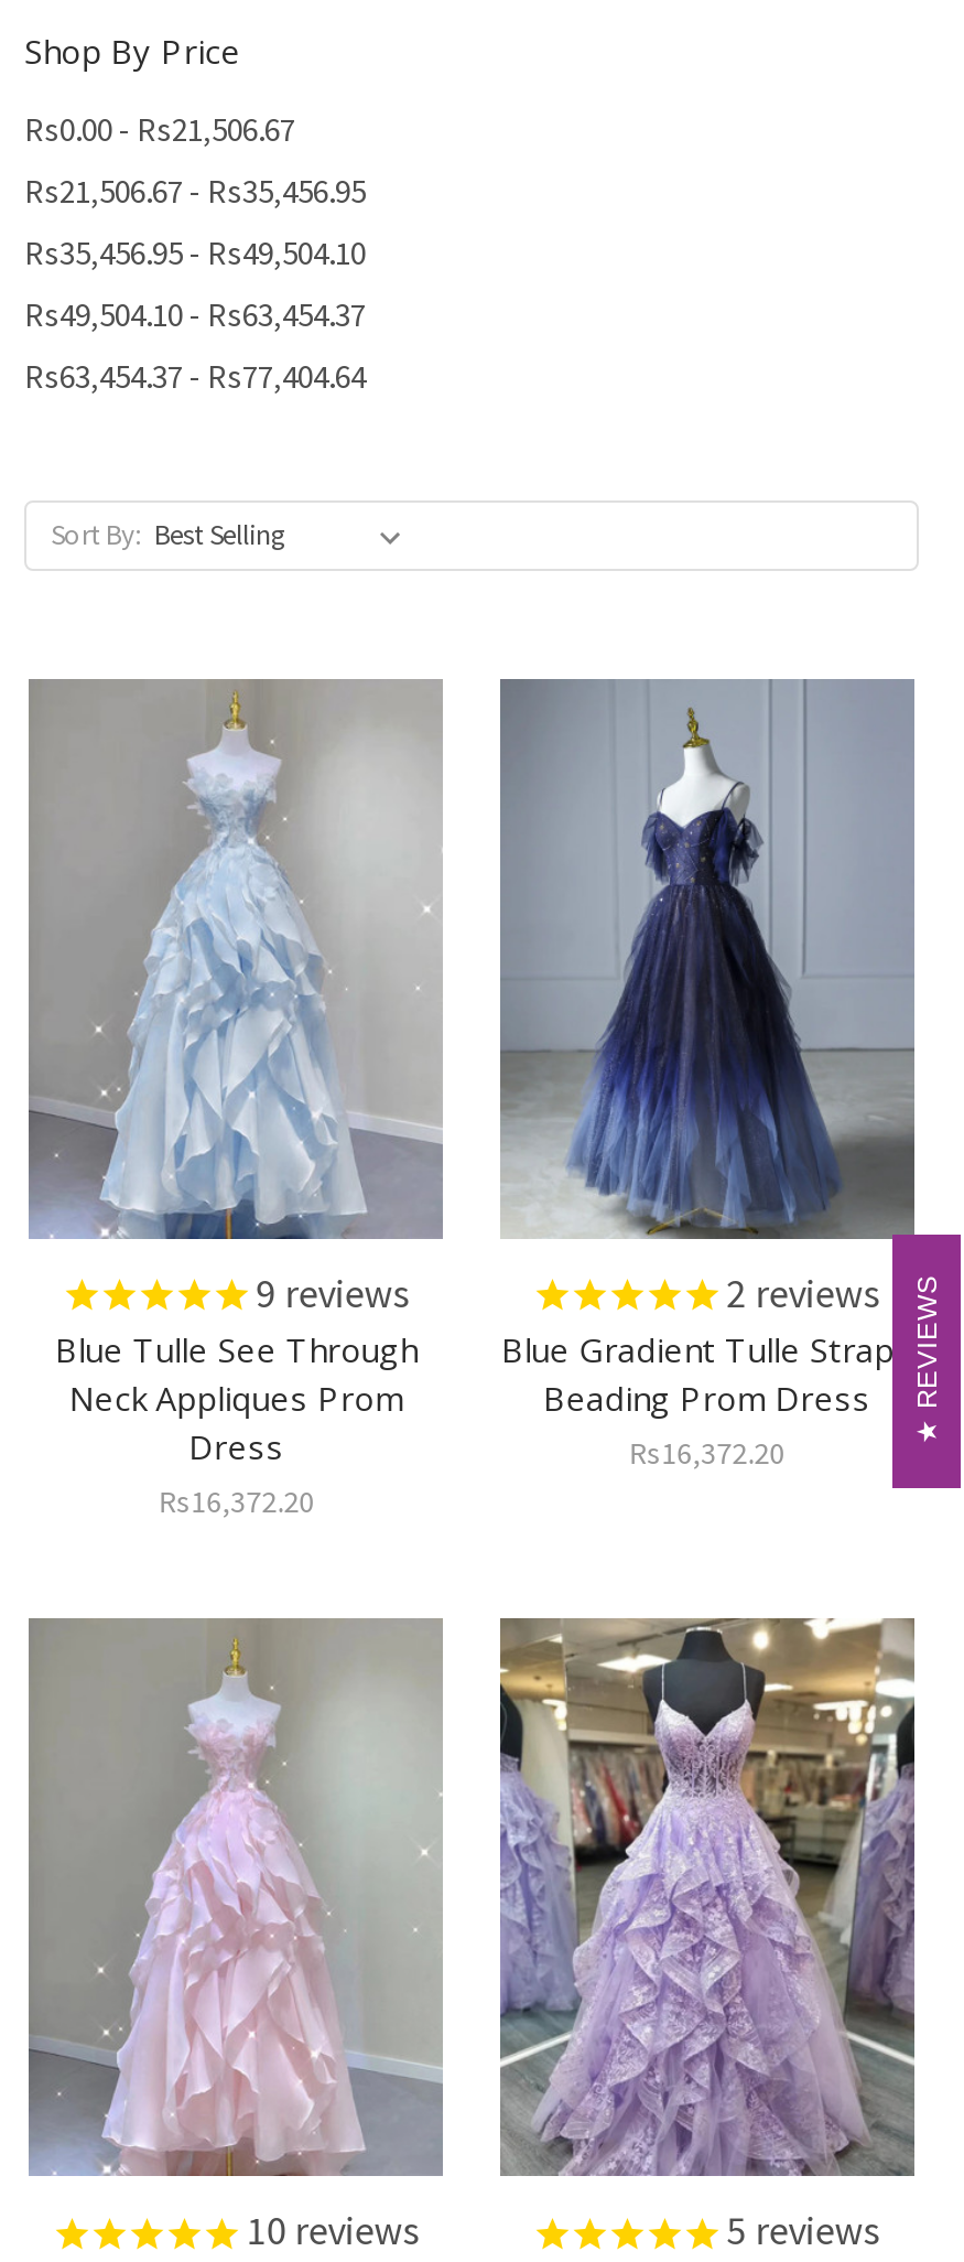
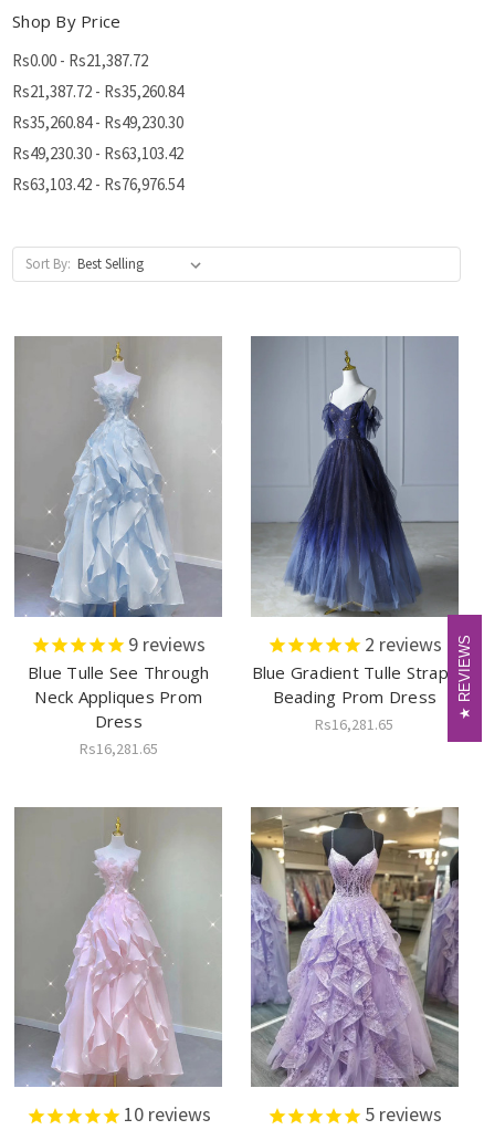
[24,108,295,150] Rs0.00 - Rs21,506.67 -> [12,50,148,71] Rs0.00 - Rs21,387.72
[24,170,366,212] Rs21,506.67 - Rs35,456.95 -> [12,81,183,102] Rs21,387.72 - Rs35,260.84
[24,231,366,273] Rs35,456.95 - Rs49,504.10 -> [12,112,183,133] Rs35,260.84 - Rs49,230.30
[24,293,366,335] Rs49,504.10 - Rs63,454.37 -> [12,143,183,164] Rs49,230.30 - Rs63,103.42
[24,355,366,397] Rs63,454.37 - Rs77,404.64 -> [12,174,183,195] Rs63,103.42 - Rs76,976.54
[628,1432,785,1472] Rs16,372.20 -> [315,714,394,734] Rs16,281.65
[158,1481,315,1521] Rs16,372.20 -> [79,738,158,758] Rs16,281.65

